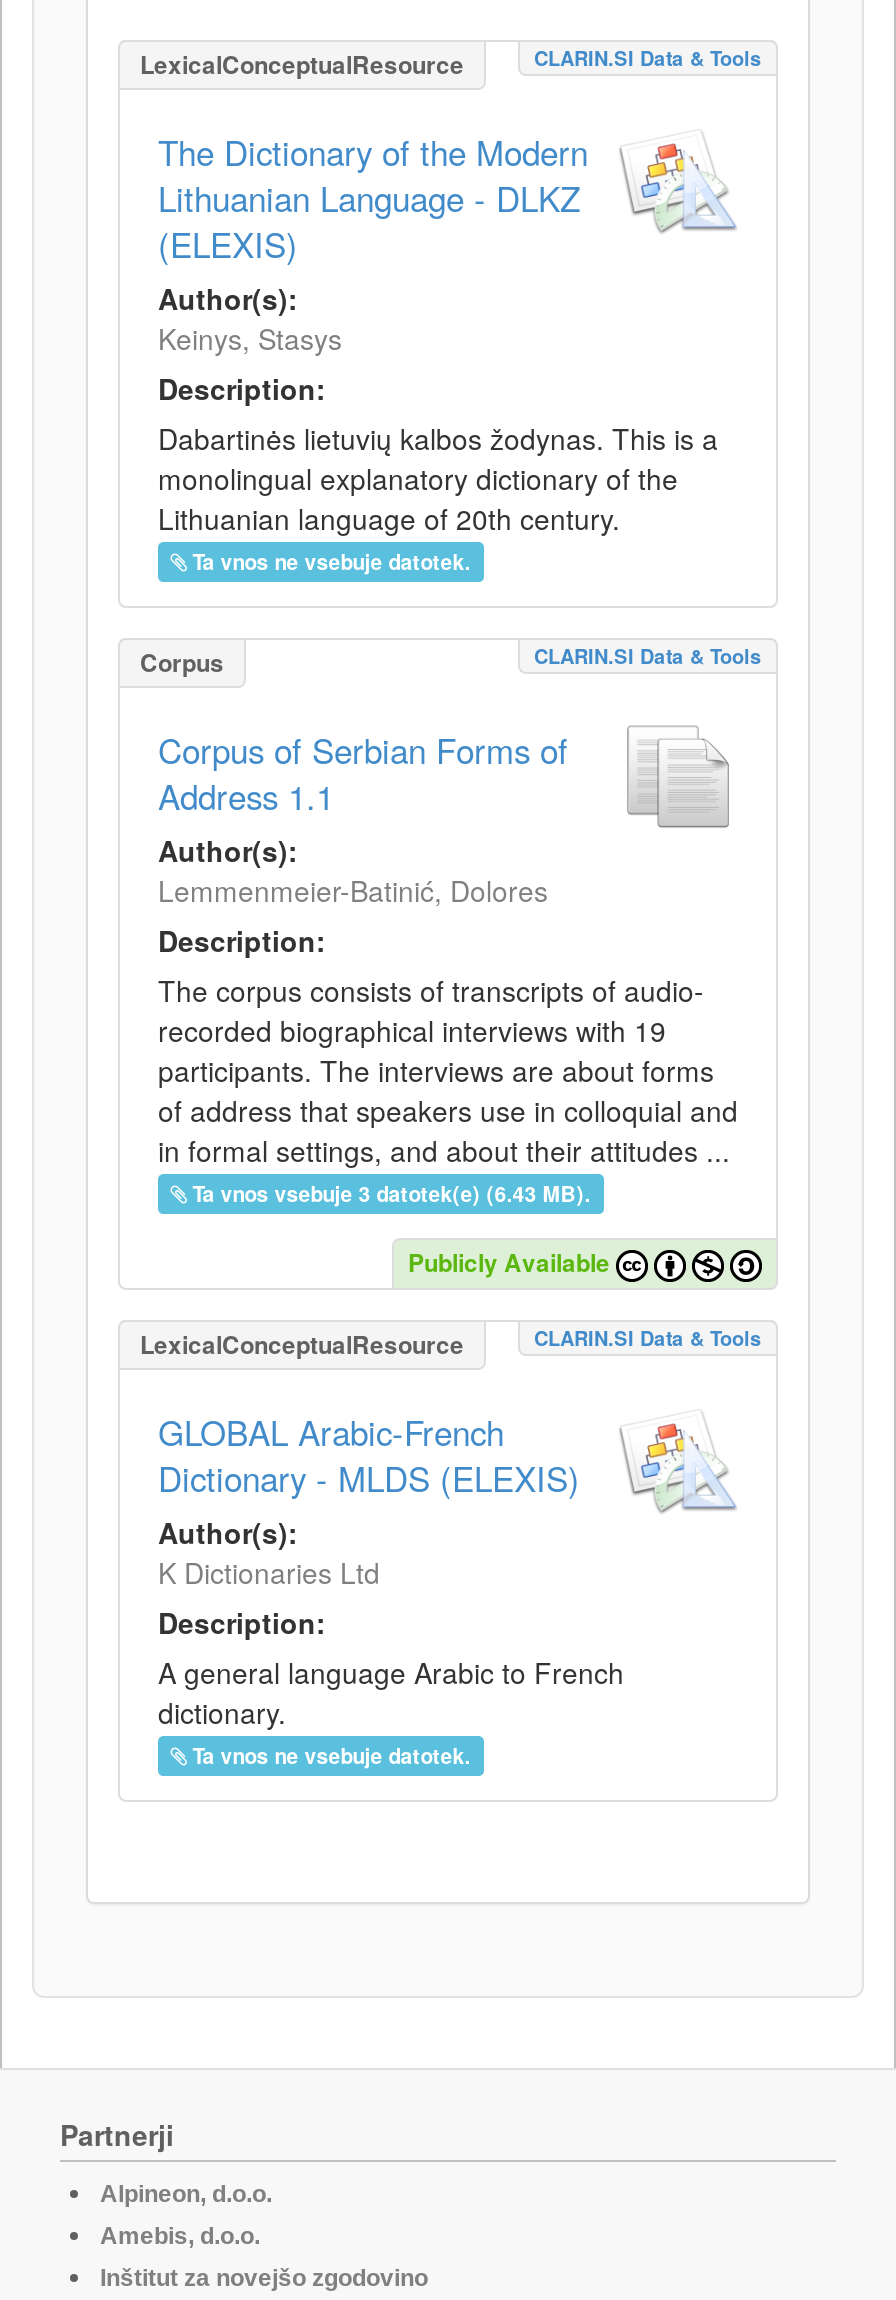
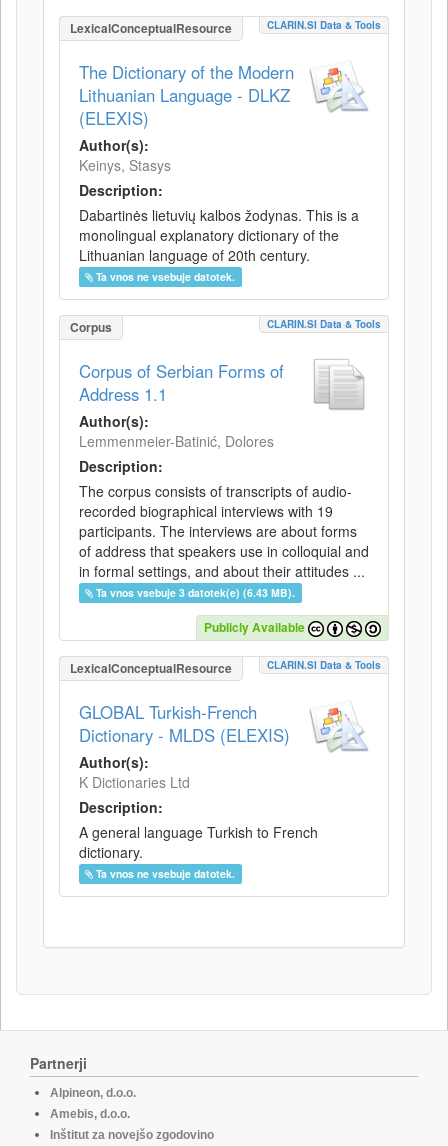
[158,1408,504,1456] GLOBAL Arabic-French -> [79,700,257,724] GLOBAL Turkish-French
[158,1652,624,1692] A general language Arabic to French -> [79,822,318,842] A general language Turkish to French

